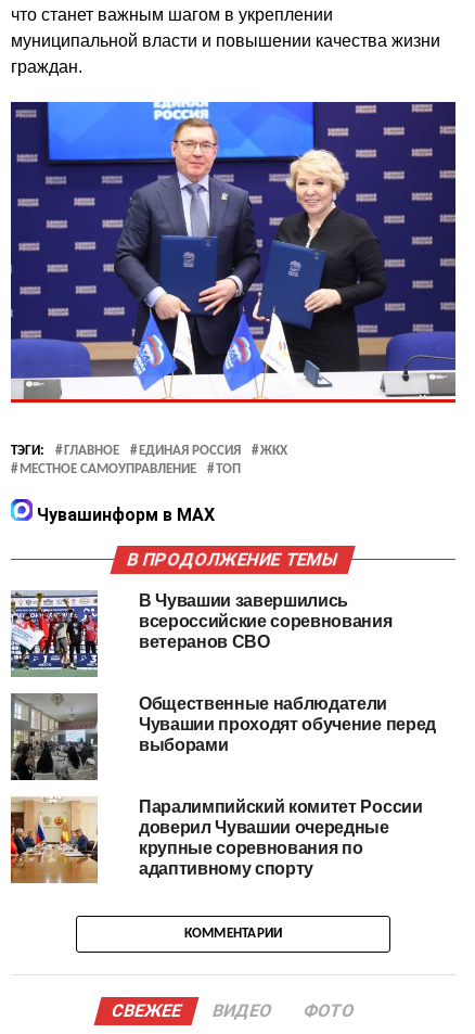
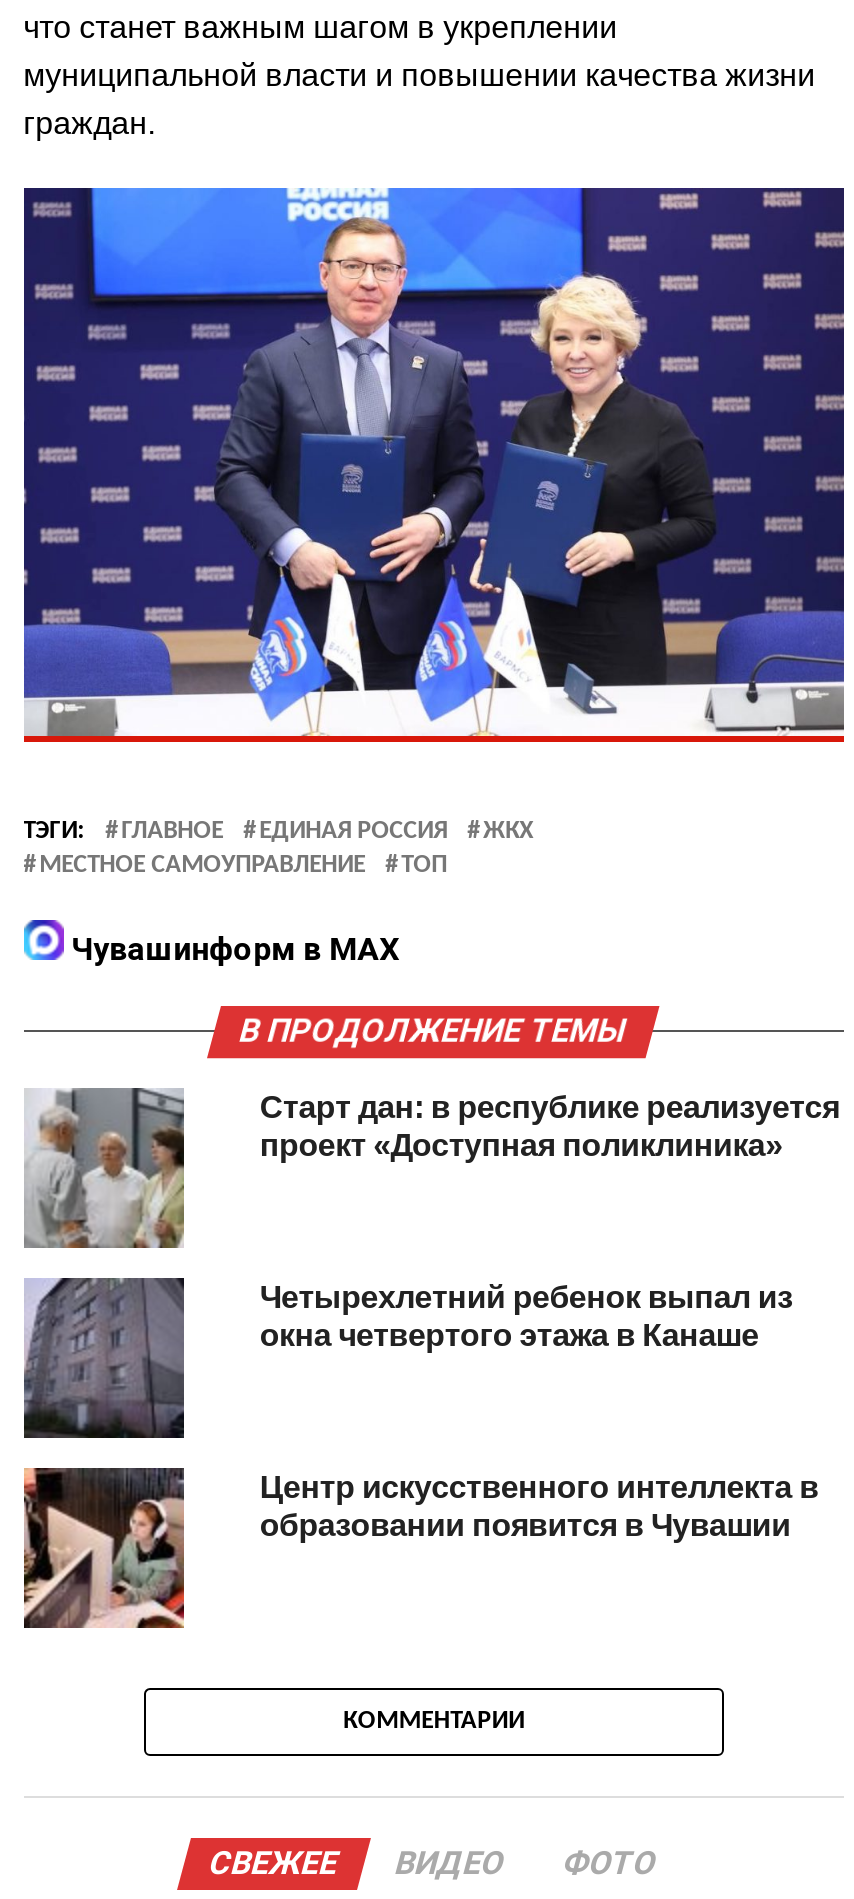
[10,591,392,677] [image] | В Чувашии завершились | всероссийские соревнования | ветеранов СВО -> [24,1088,839,1248] [image] | Старт дан: в республике реализуется | проект «Доступная поликлиника»
[11,693,436,781] [image] | Общественные наблюдатели | Чувашии проходят обучение перед | выборами -> [24,1278,793,1438] [image] | Четырехлетний ребенок выпал из | окна четвертого этажа в Канаше
[10,796,423,884] [image] | Паралимпийский комитет России | доверил Чувашии очередные | крупные соревнования по | адаптивному спорту -> [22,1466,819,1630] [image] | Центр искусственного интеллекта в | образовании появится в Чувашии

